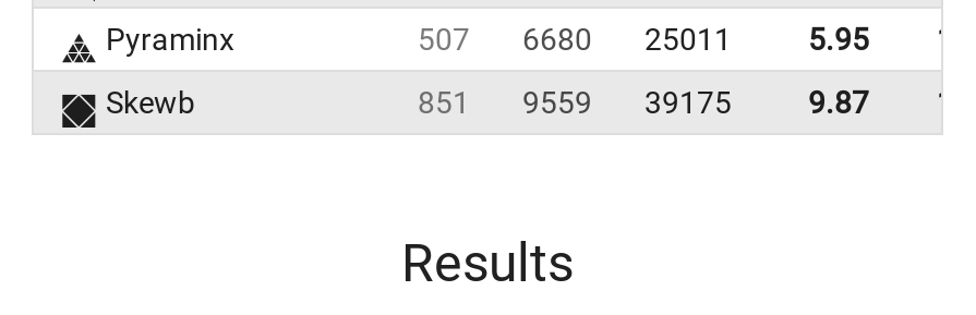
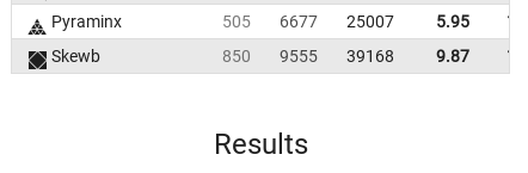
[418,22,470,57] 507 -> [222,12,251,31] 505
[522,22,592,57] 6680 -> [280,12,318,31] 6677
[644,22,732,57] 25011 -> [346,12,394,31] 25007
[418,85,470,120] 851 -> [222,47,251,66] 850
[522,85,592,120] 9559 -> [280,47,318,66] 9555
[644,85,732,120] 39175 -> [346,47,394,66] 39168

